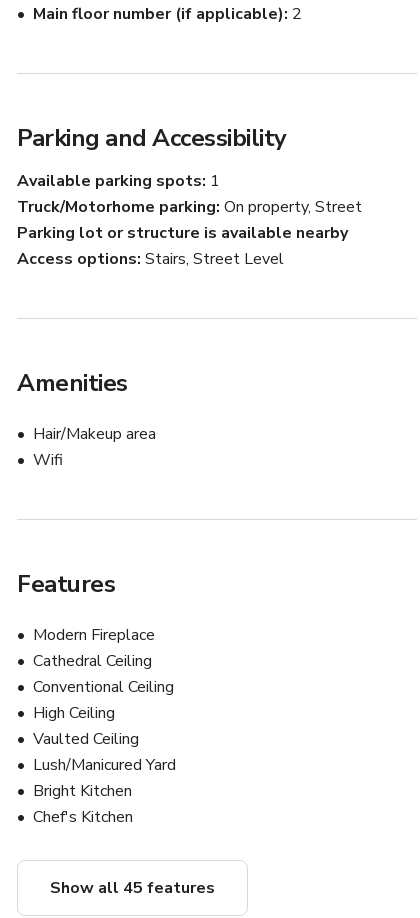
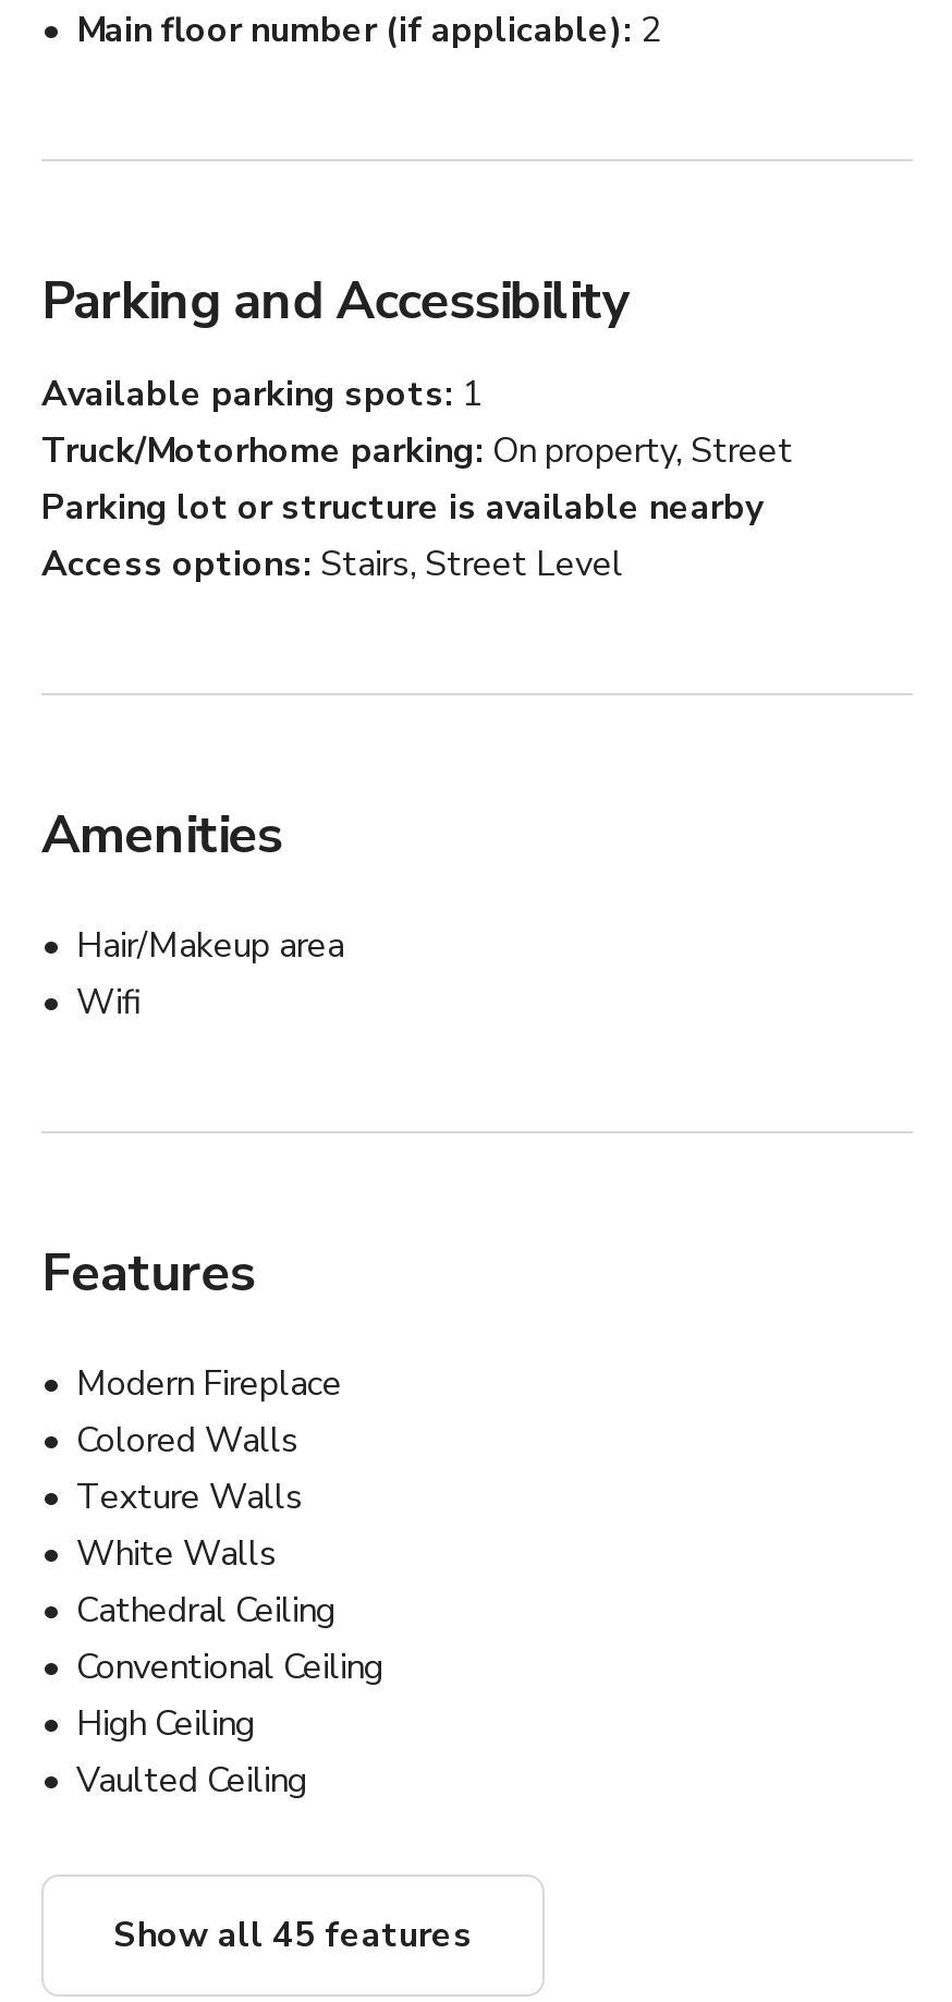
none -> [76,1417,303,1578] Colored Walls | Texture Walls | White Walls
moved [33,650,174,750] -> [76,1587,383,1805]: Cathedral Ceiling | Conventional Ceiling | High Ceiling | Vaulted Ceiling
[33,754,176,828] Lush/Manicured Yard | Bright Kitchen | Chef's Kitchen -> none

